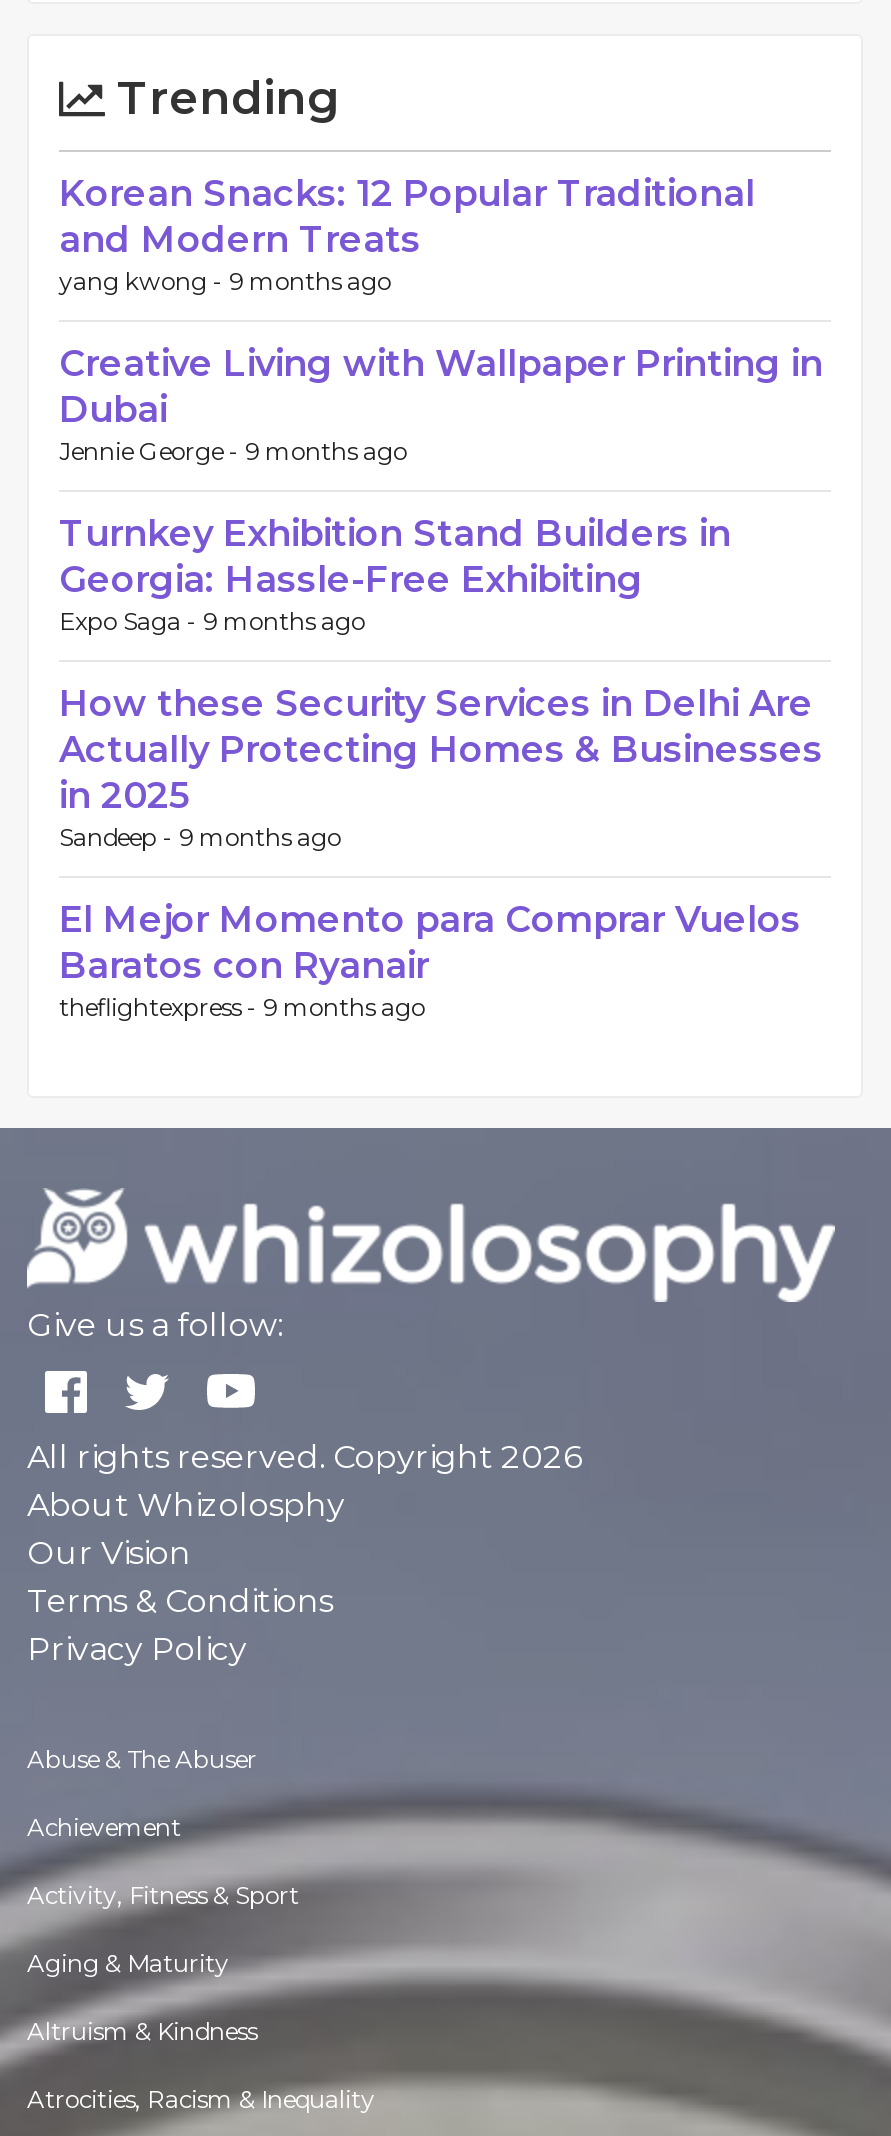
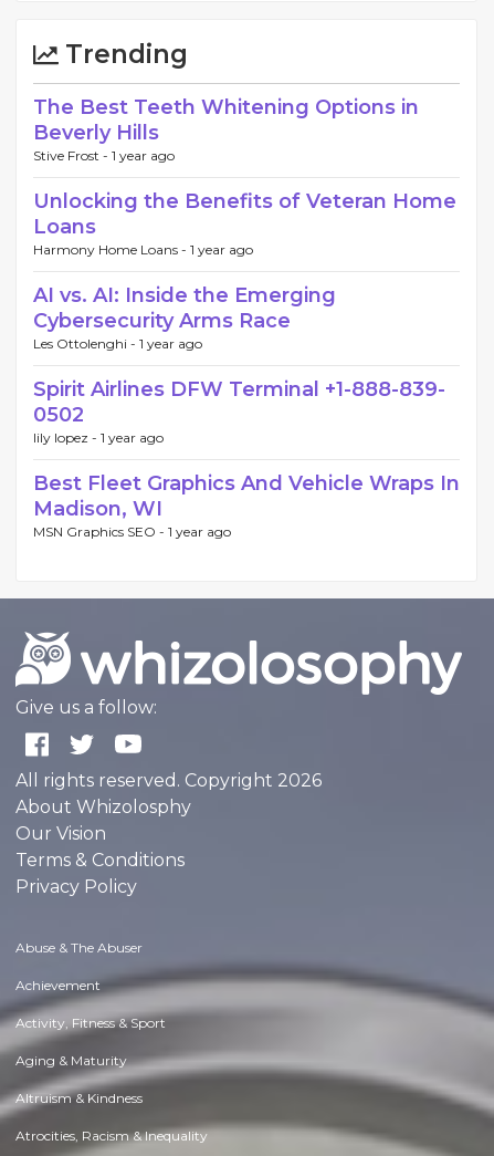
[59,172,755,296] Korean Snacks: 12 Popular Traditional | and Modern Treats | yang kwong - 9 months ago -> [33,95,419,164] The Best Teeth Whitening Options in | Beverly Hills | Stive Frost - 1 year ago
[59,342,823,466] Creative Living with Wallpaper Printing in | Dubai | Jennie George - 9 months ago -> [33,189,456,258] Unlocking the Benefits of Veteran Home | Loans | Harmony Home Loans - 1 year ago
[59,512,731,636] Turnkey Exhibition Stand Builders in | Georgia: Hassle-Free Exhibiting | Expo Saga - 9 months ago -> [33,283,336,352] AI vs. AI: Inside the Emerging | Cybersecurity Arms Race | Les Ottolenghi - 1 year ago
[59,682,823,852] How these Security Services in Delhi Are | Actually Protecting Homes & Businesses | in 2025 | Sandeep - 9 months ago -> [33,377,445,446] Spirit Airlines DFW Terminal +1-888-839- | 0502 | lily lopez - 1 year ago
[59,898,801,1022] El Mejor Momento para Comprar Vuelos | Baratos con Ryanair | theflightexpress - 9 months ago -> [33,471,460,540] Best Fleet Graphics And Vehicle Wraps In | Madison, WI | MSN Graphics SEO - 1 year ago

